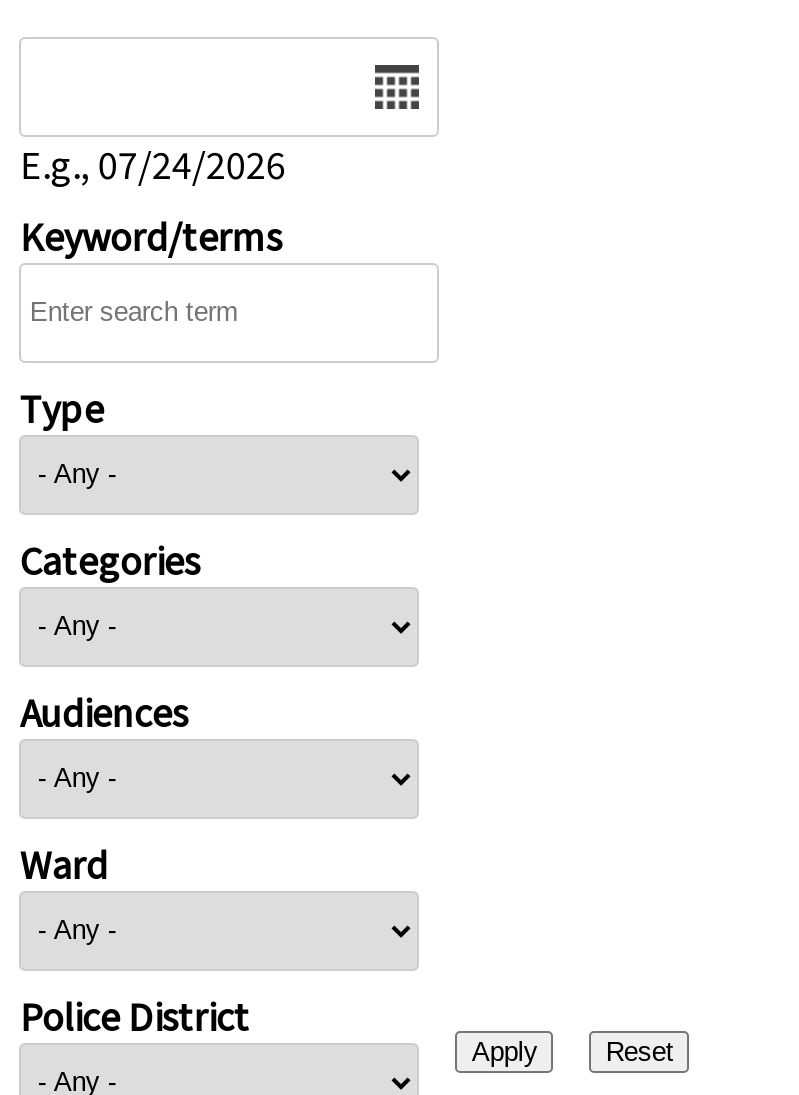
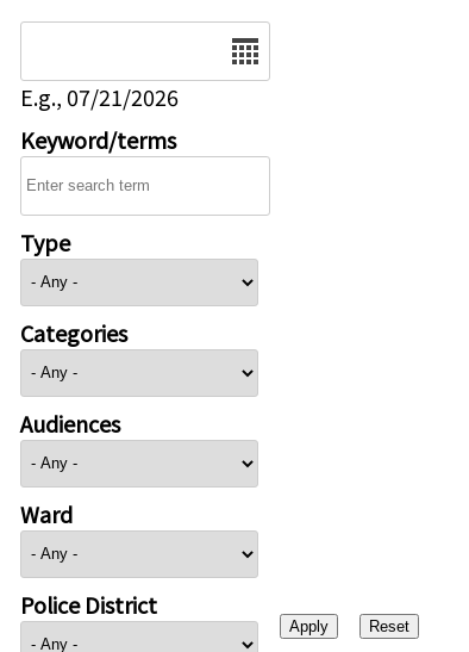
[20,136,286,188] E.g., 07/24/2026 -> [21,80,179,111] E.g., 07/21/2026

